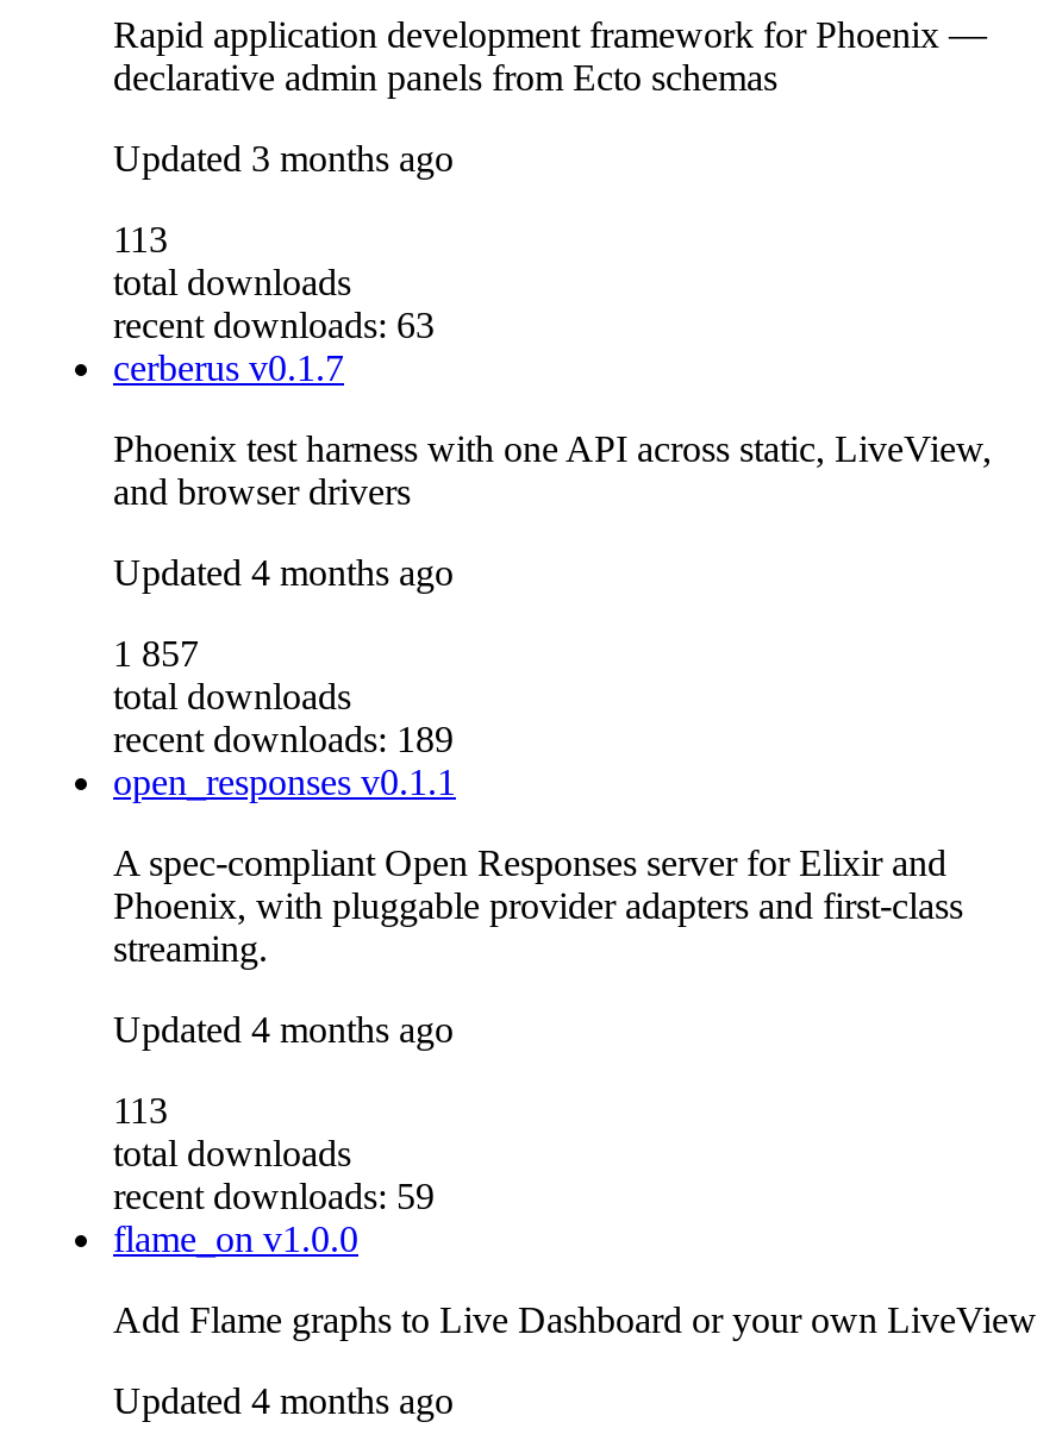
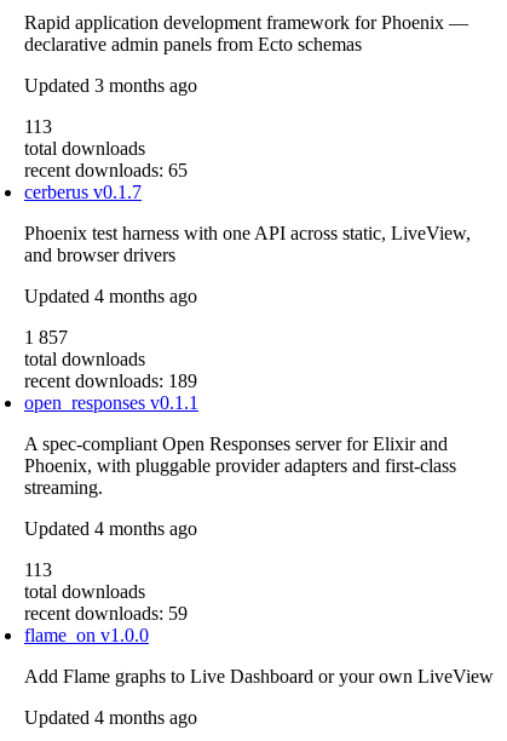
[113,306,435,346] recent downloads: 63 -> [24,160,188,181] recent downloads: 65

